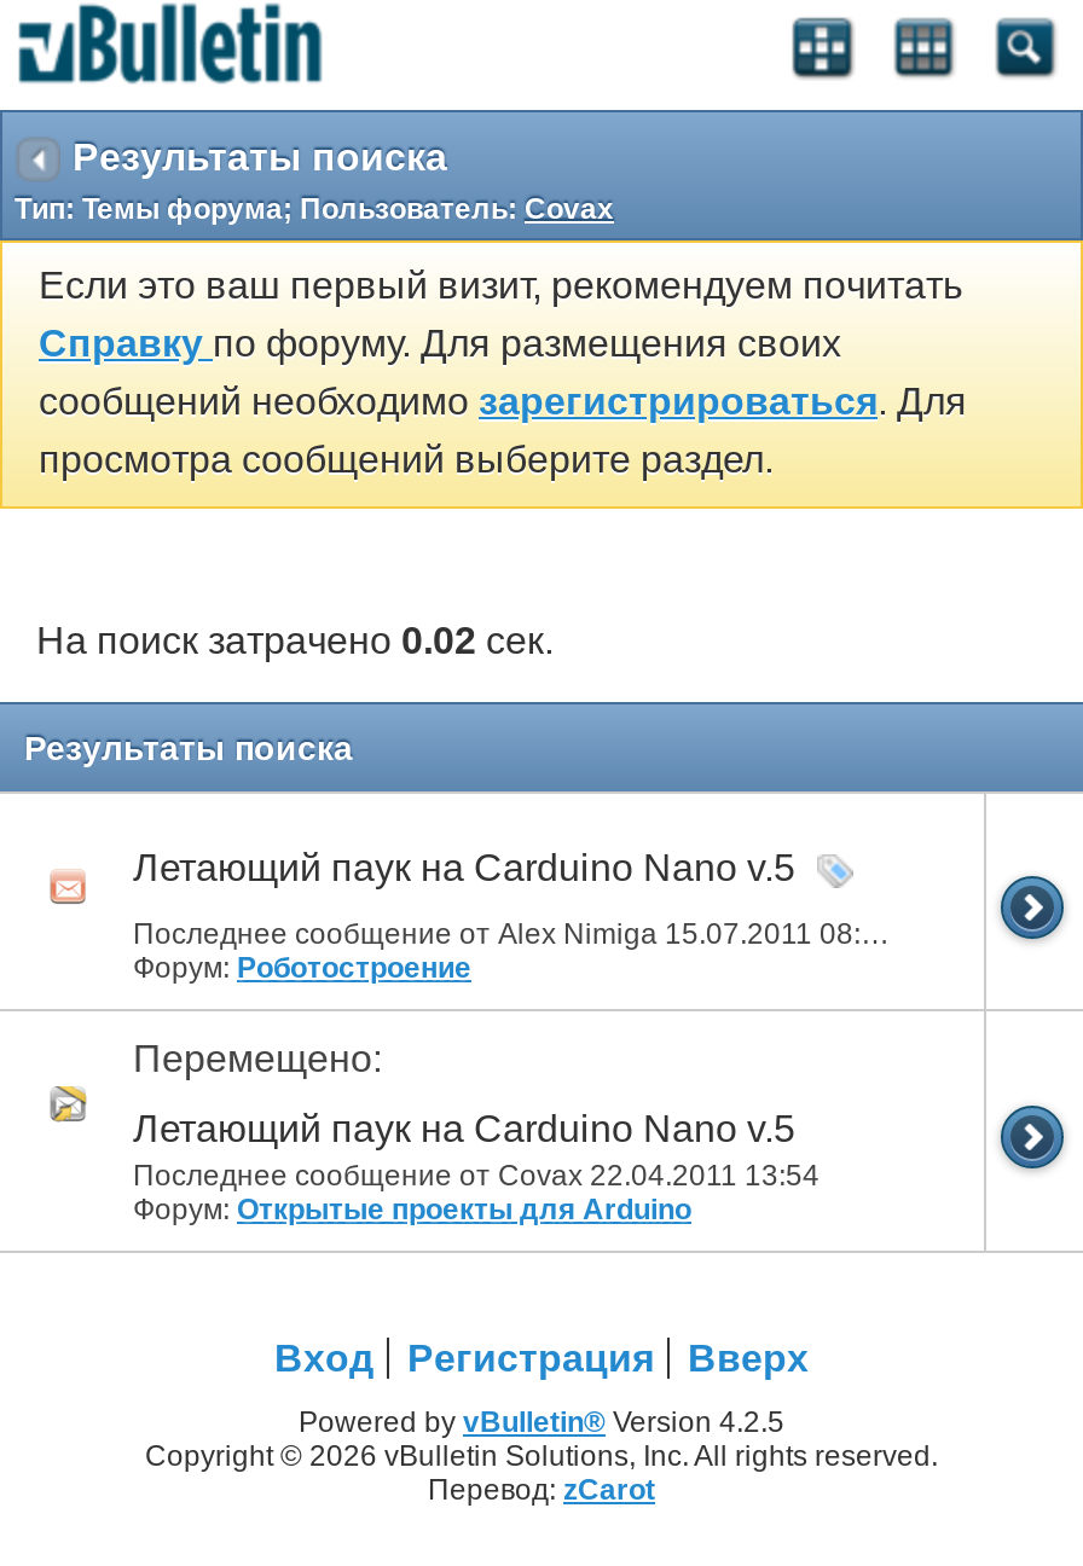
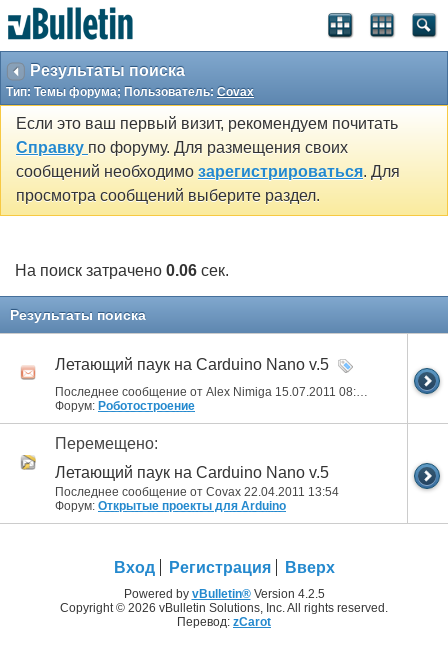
[36,619,554,660] На поиск затрачено 0.02 сек. -> [15,262,229,279] На поиск затрачено 0.06 сек.

